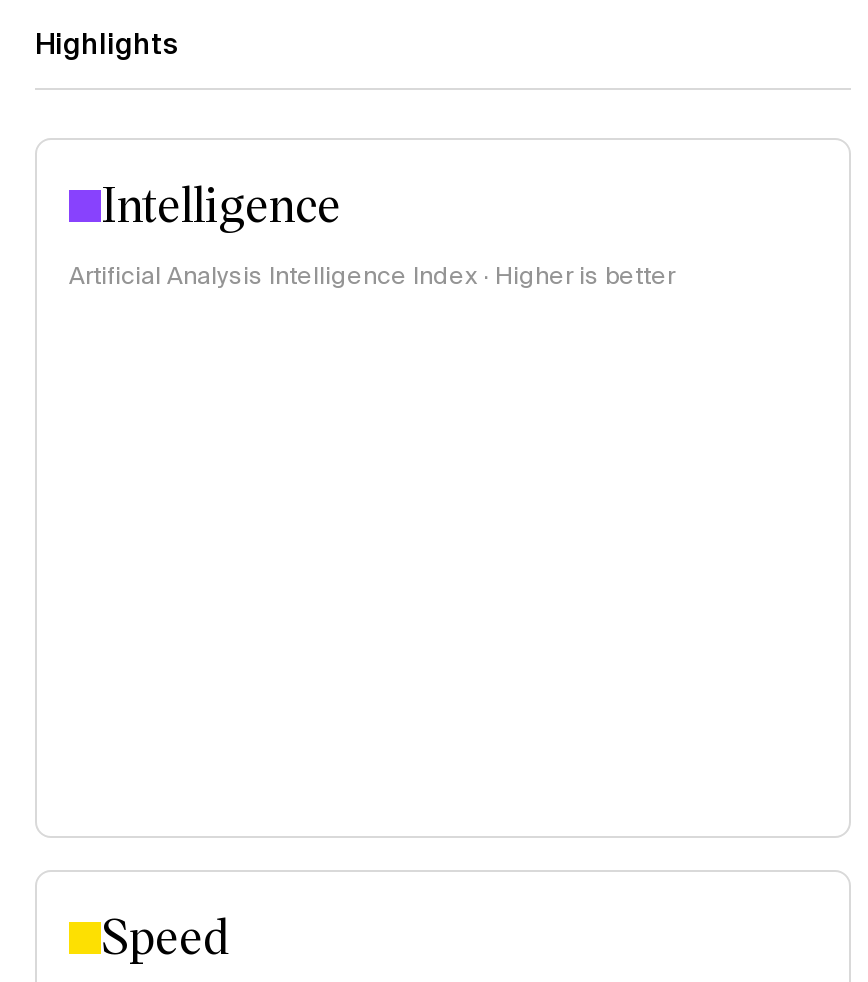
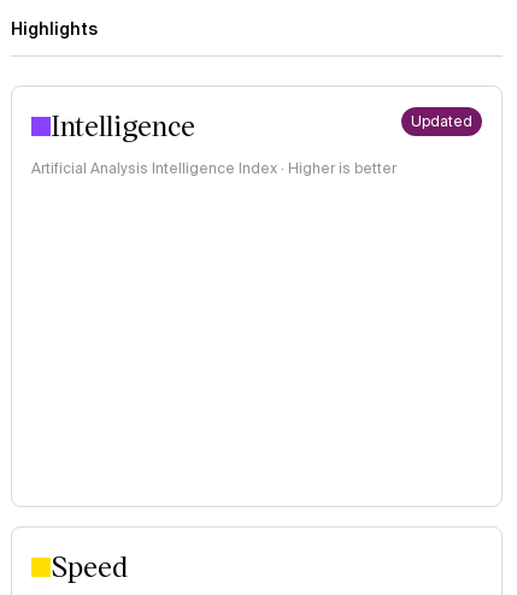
none -> [411,112,472,131] Updated

